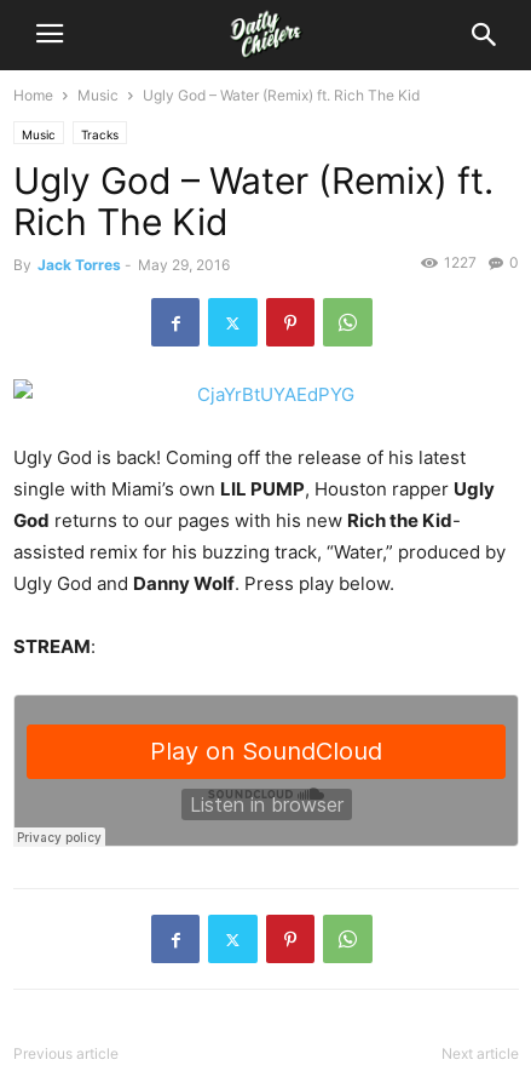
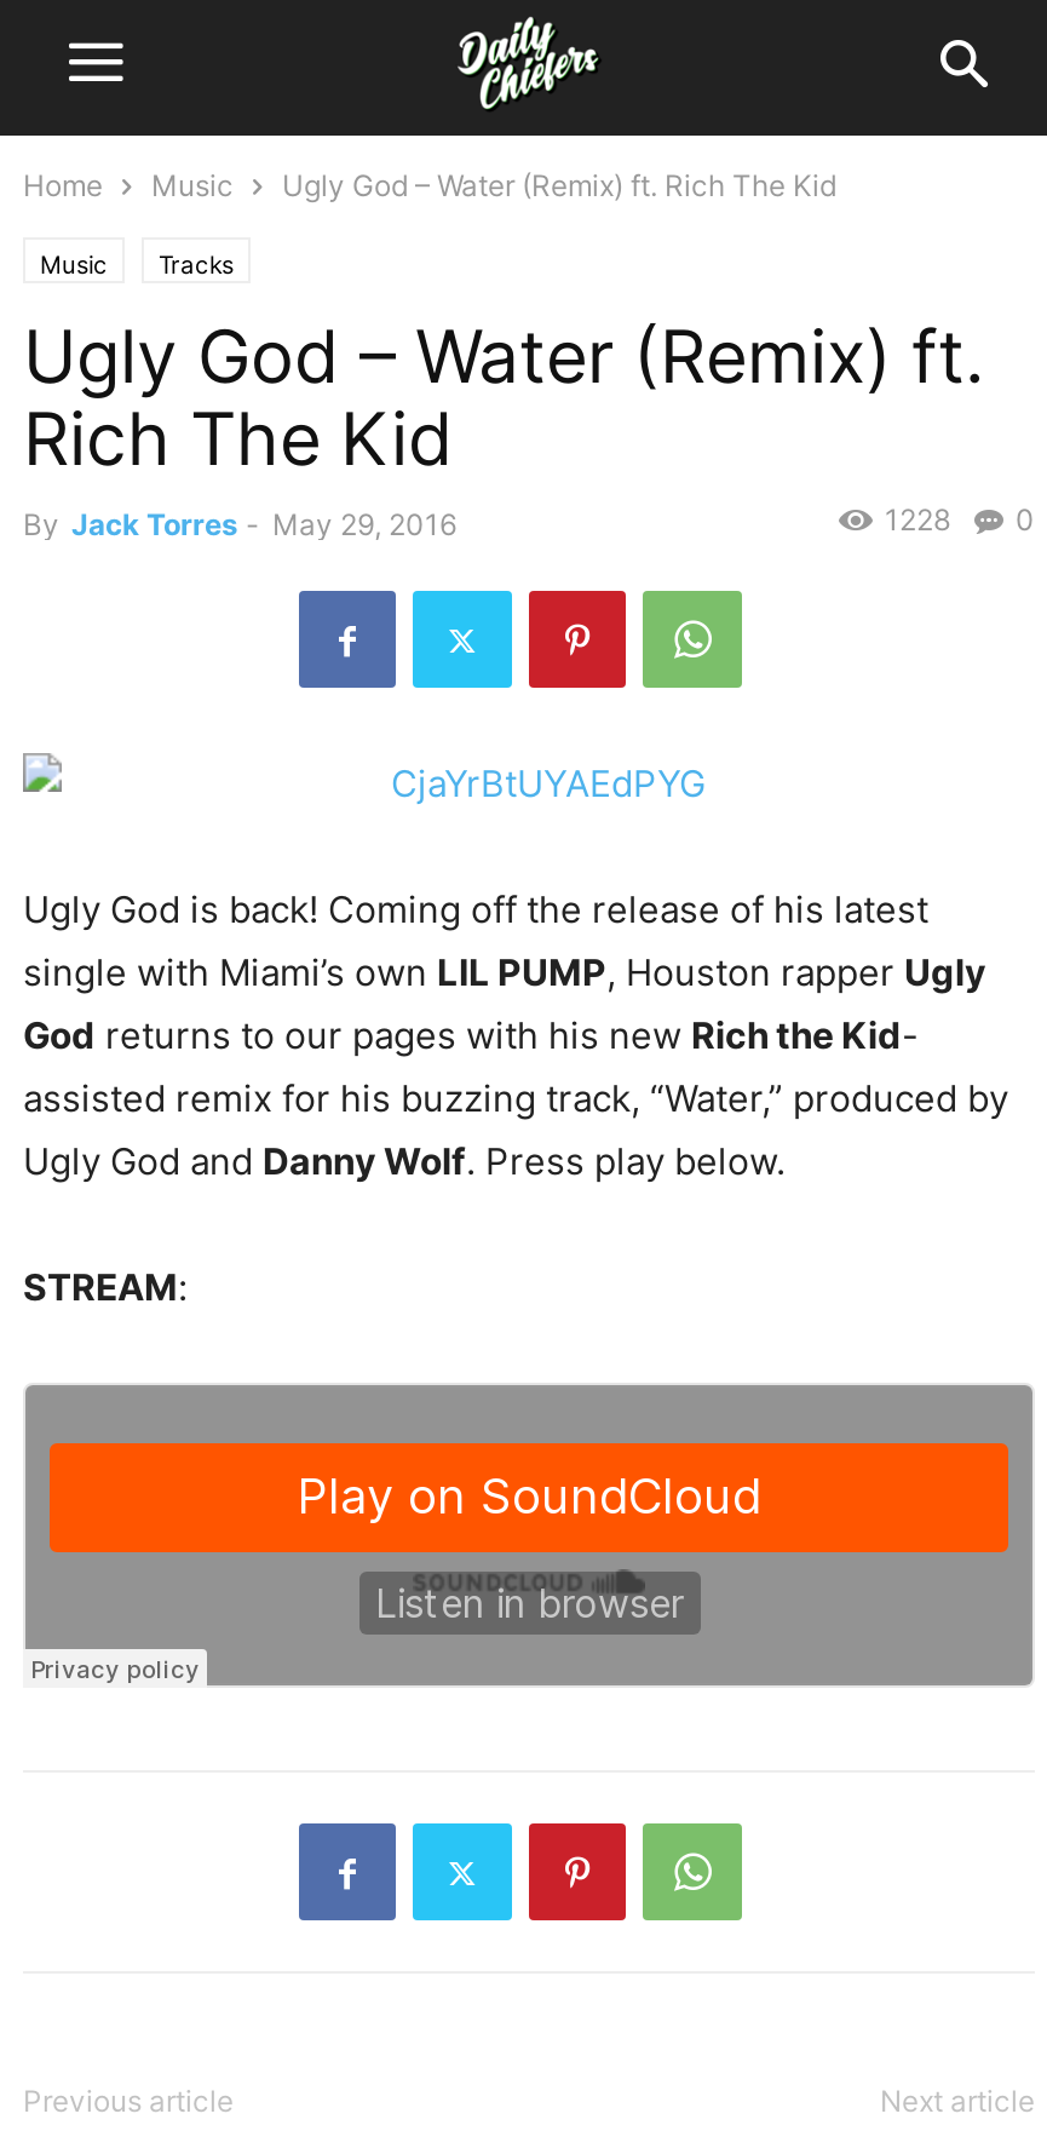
[444,253,519,271] 1227 0 -> [885,501,1035,538] 1228 0

